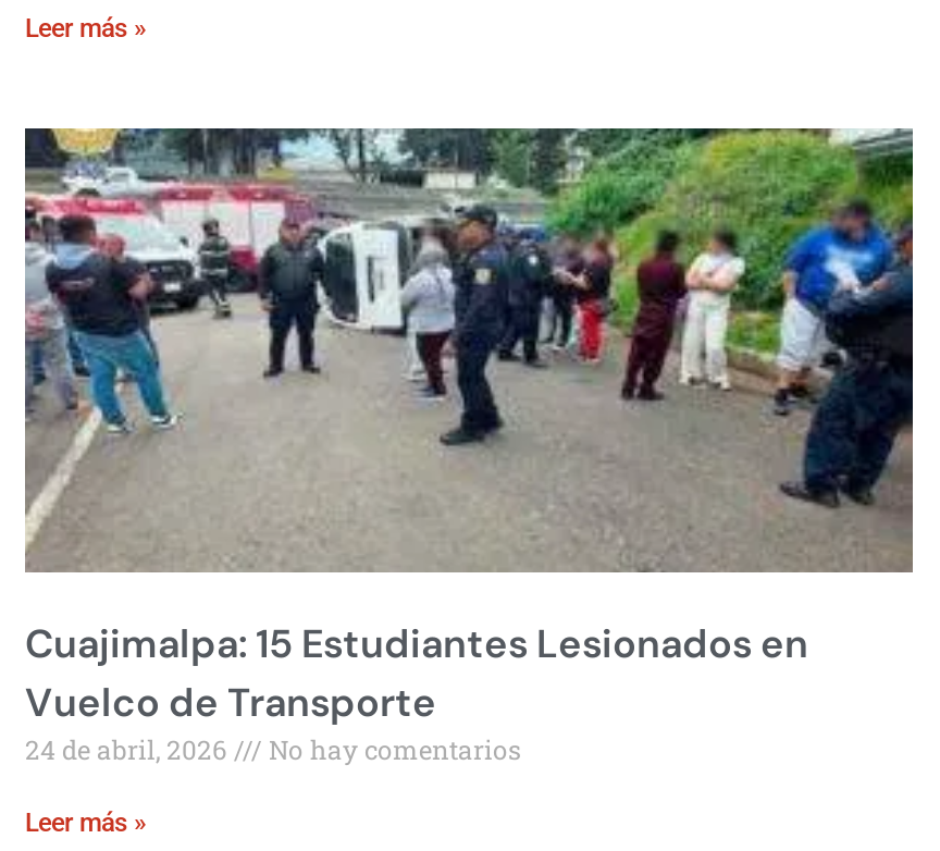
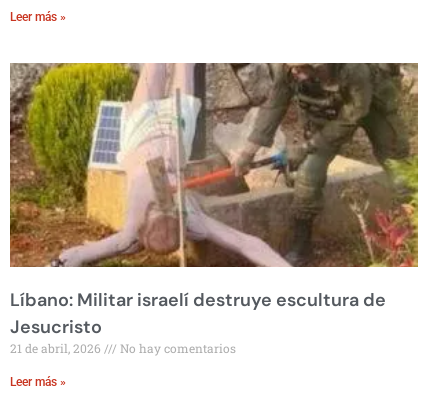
[23,126,915,765] [image] | Cuajimalpa: 15 Estudiantes Lesionados en | Vuelco de Transporte | 24 de abril, 2026 -> [9,62,419,356] [image] | Líbano: Militar israelí destruye escultura de | Jesucristo | 21 de abril, 2026

